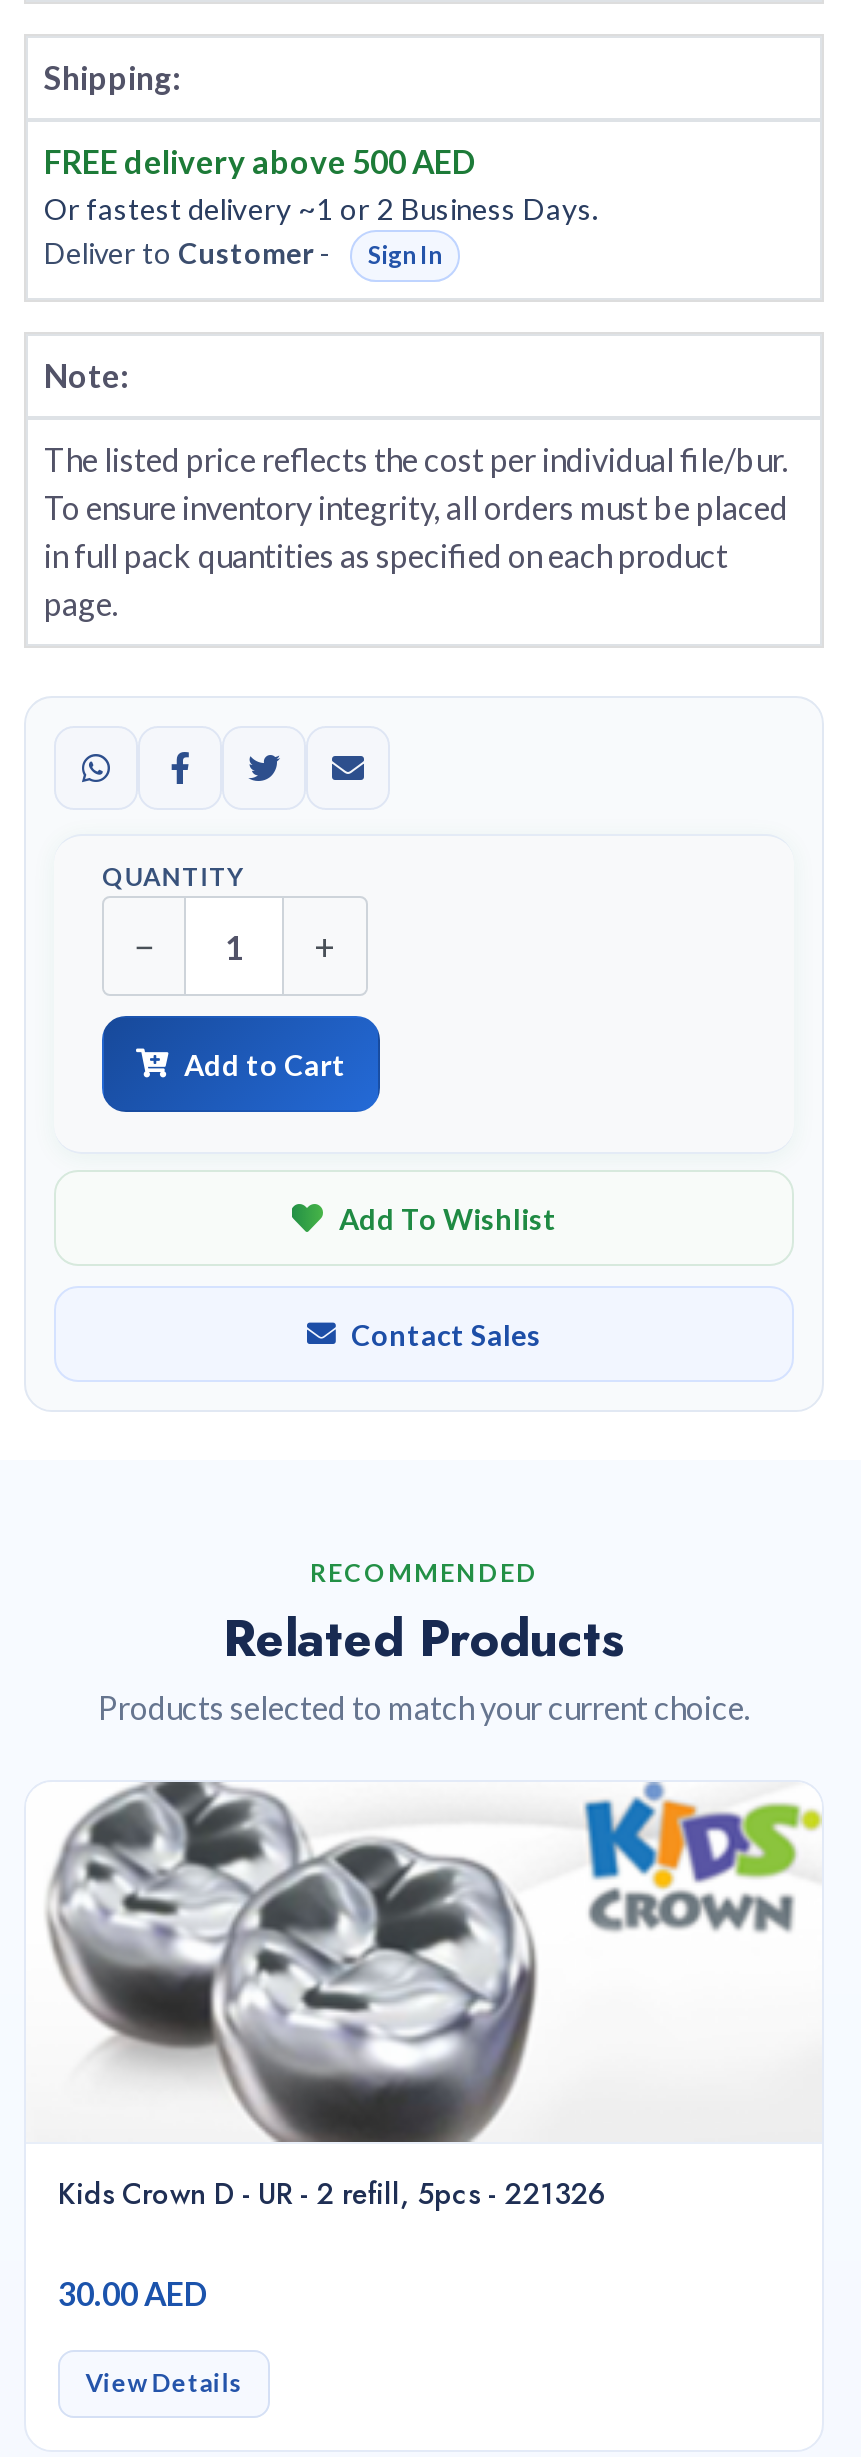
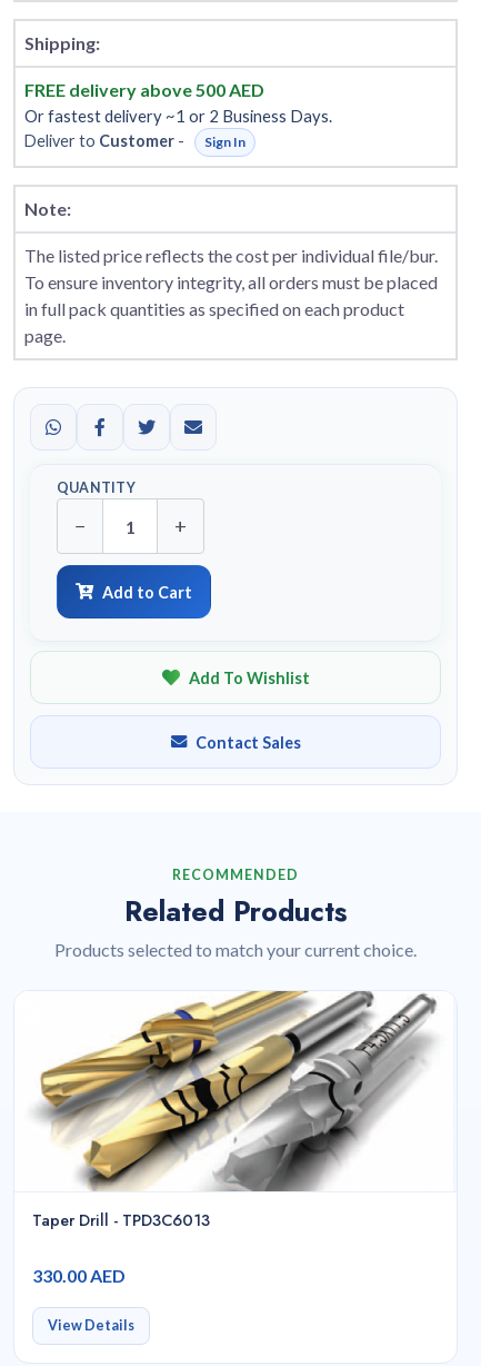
[46,1780,824,2214] [image] | Kids Crown D - UR - 2 refill, 5pcs - 221326 -> [27,990,455,1231] [image] | Taper Drill - TPD3C6013
[58,2274,208,2312] 30.00 AED -> [32,1265,126,1286] 330.00 AED

